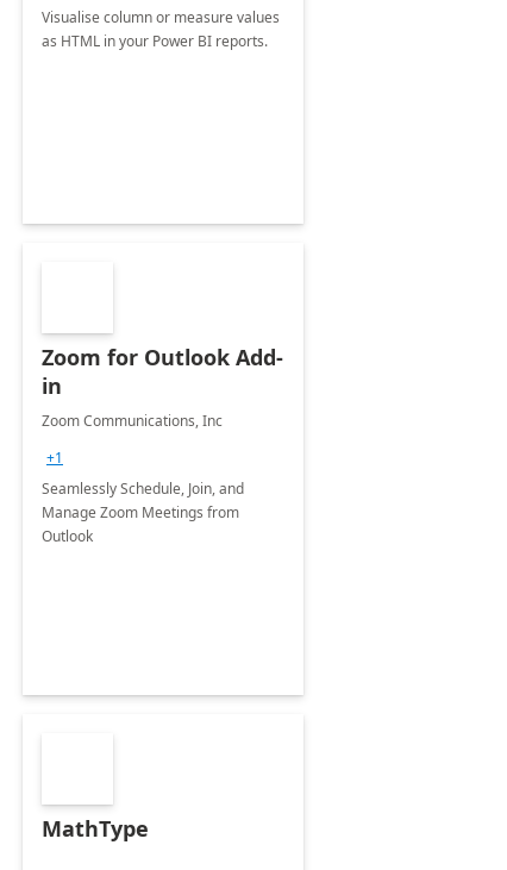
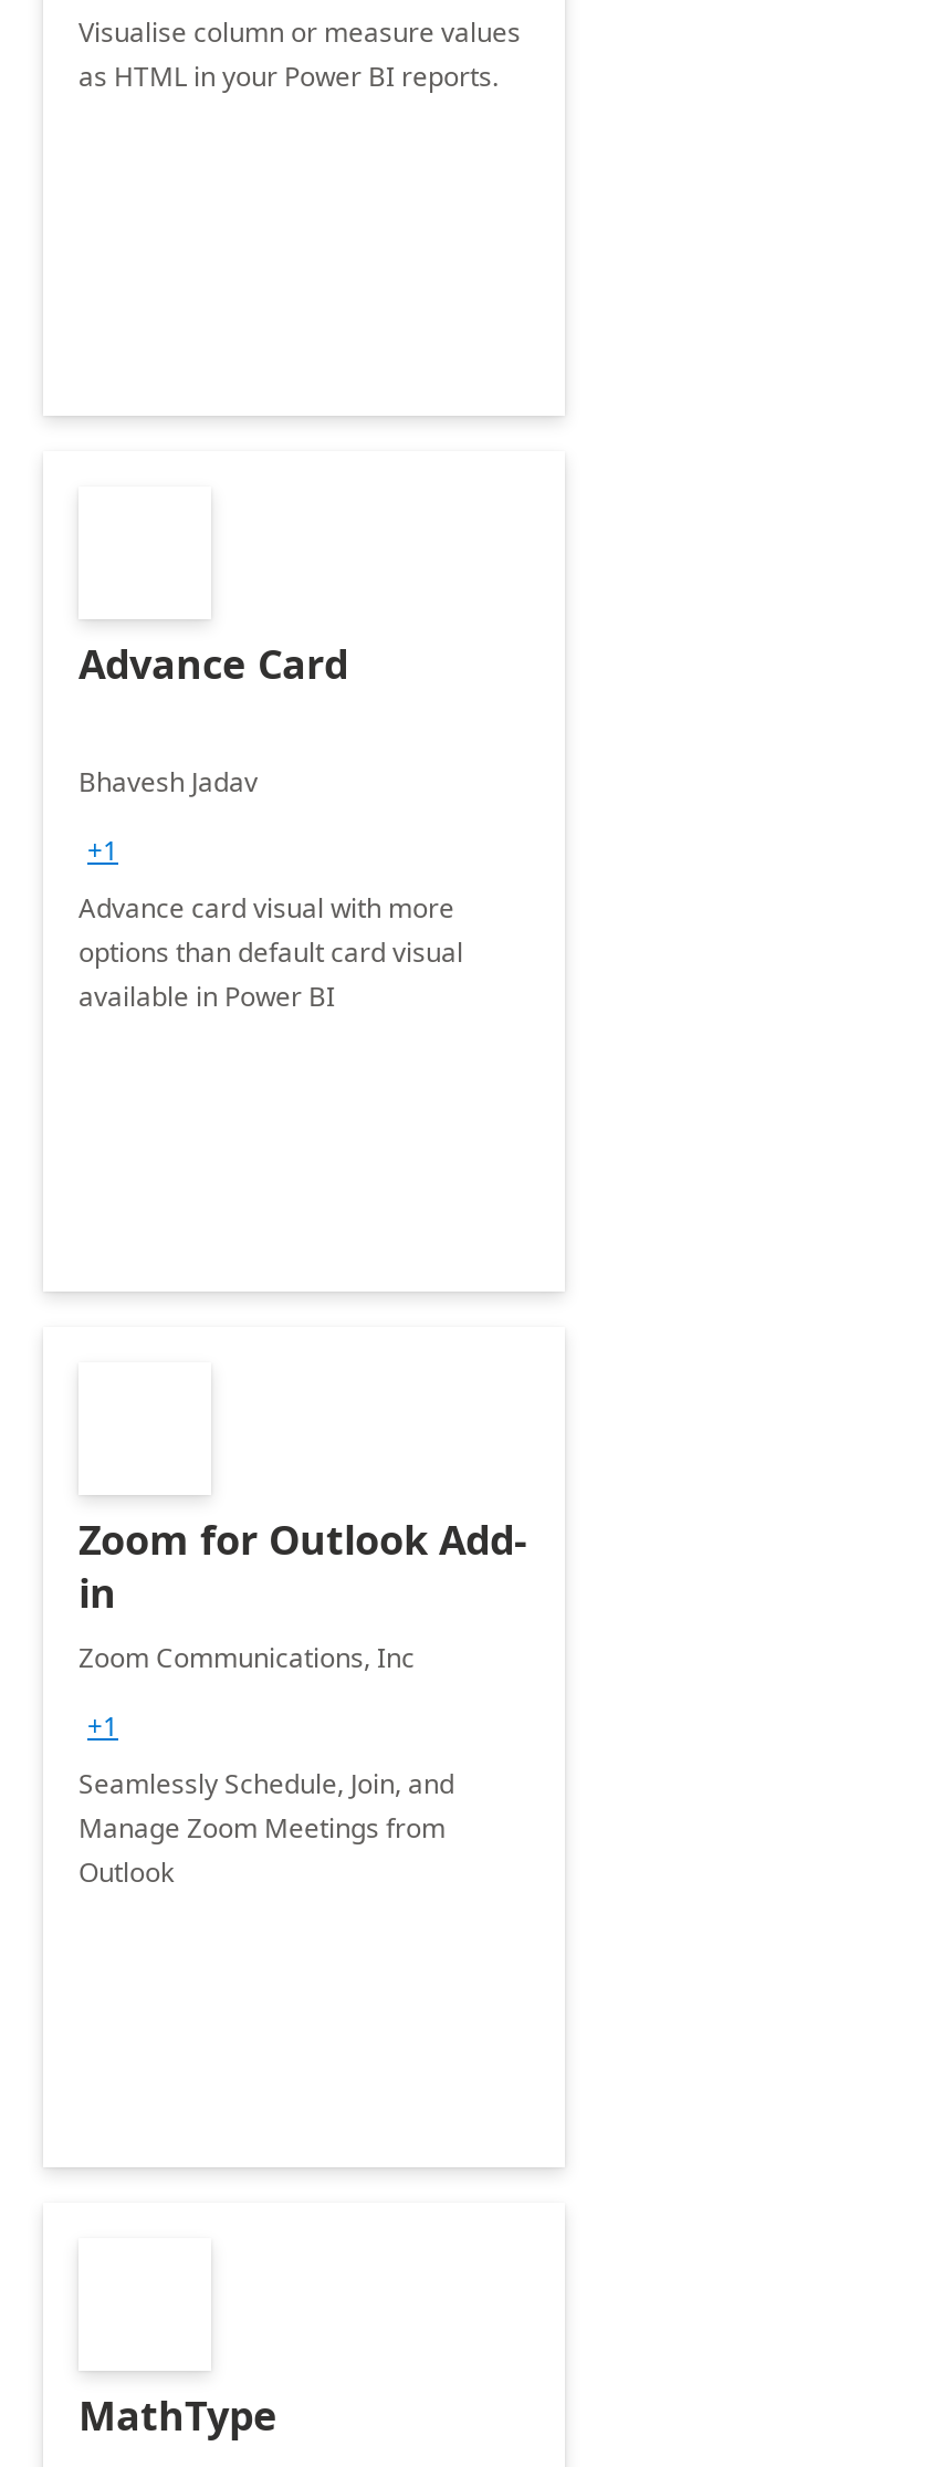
none -> [78,637,463,1015] Advance Card | Bhavesh Jadav | +1 | Advance card visual with more | options than default card visual | available in Power BI

